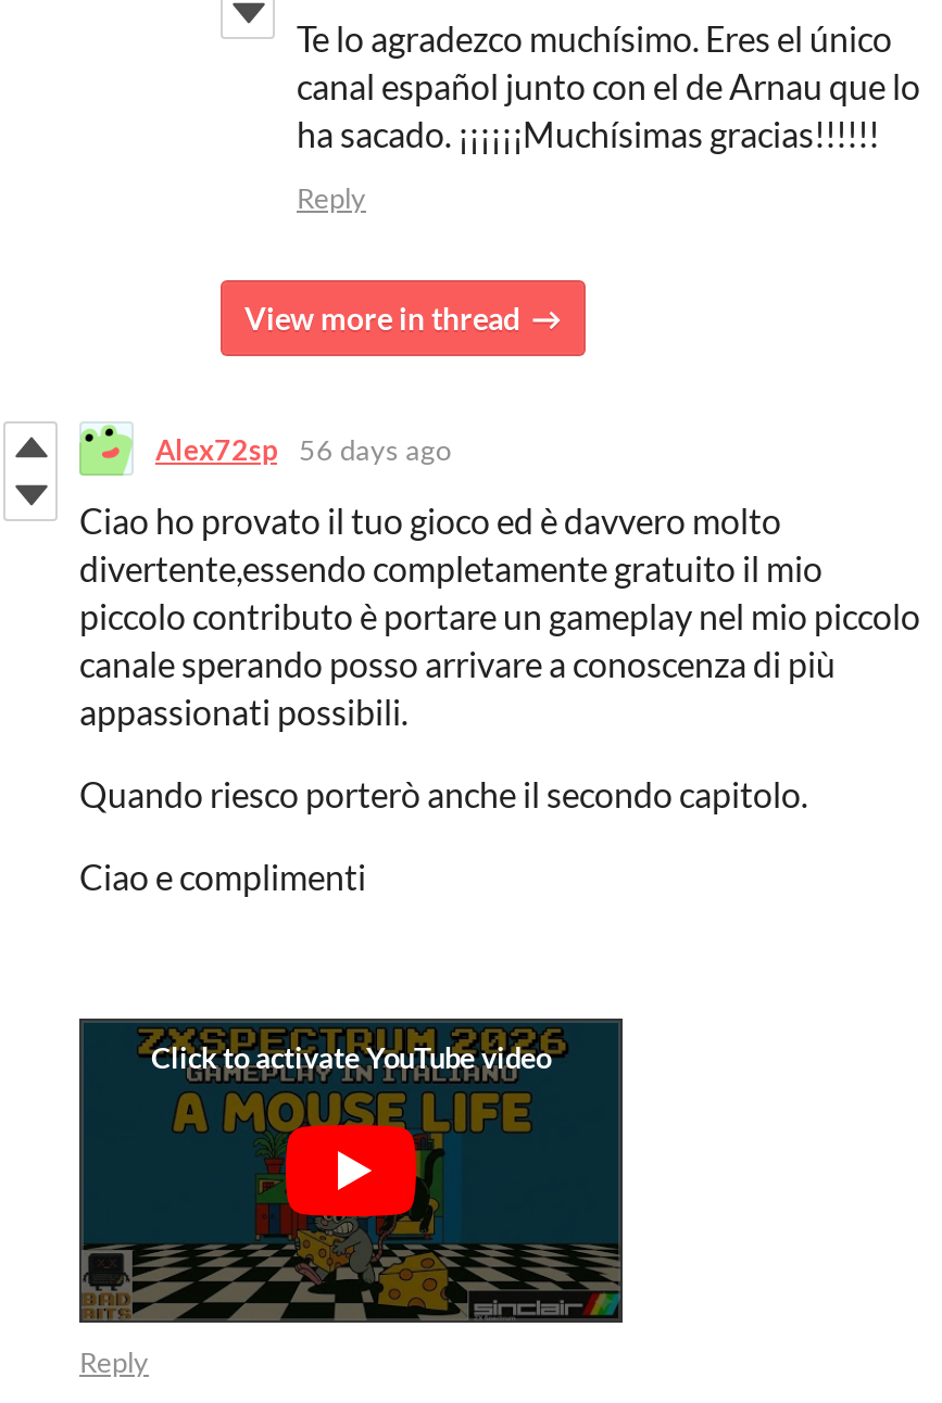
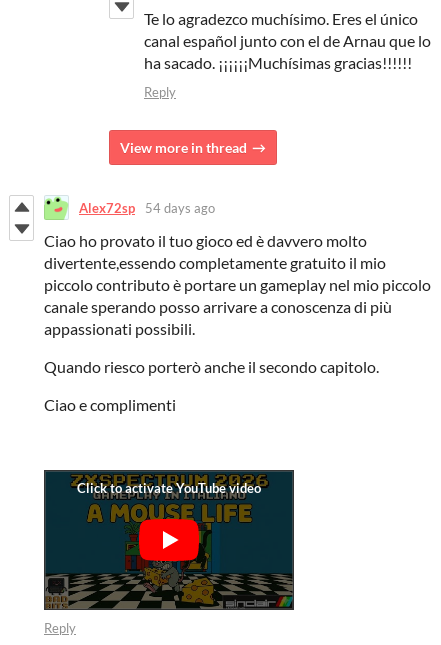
[155,432,451,466] Alex72sp 56 days ago -> [79,200,215,216] Alex72sp 54 days ago

